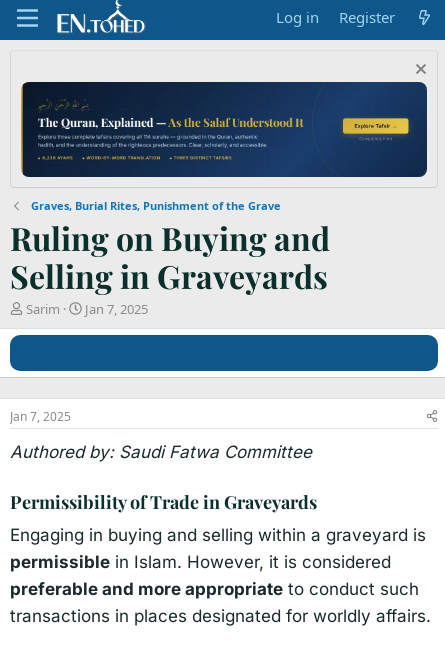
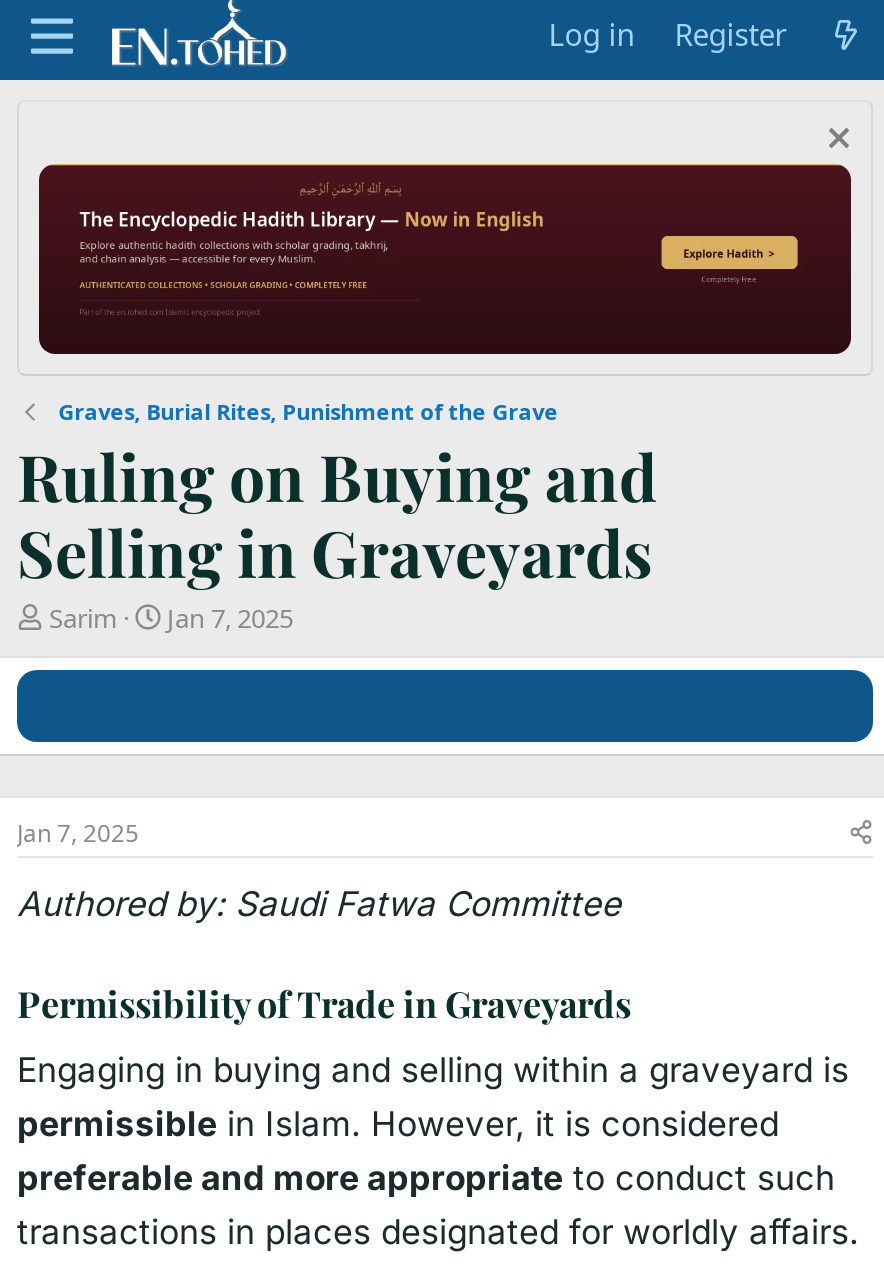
[20,81,427,177] [image] -> [37,162,851,354] [image]

